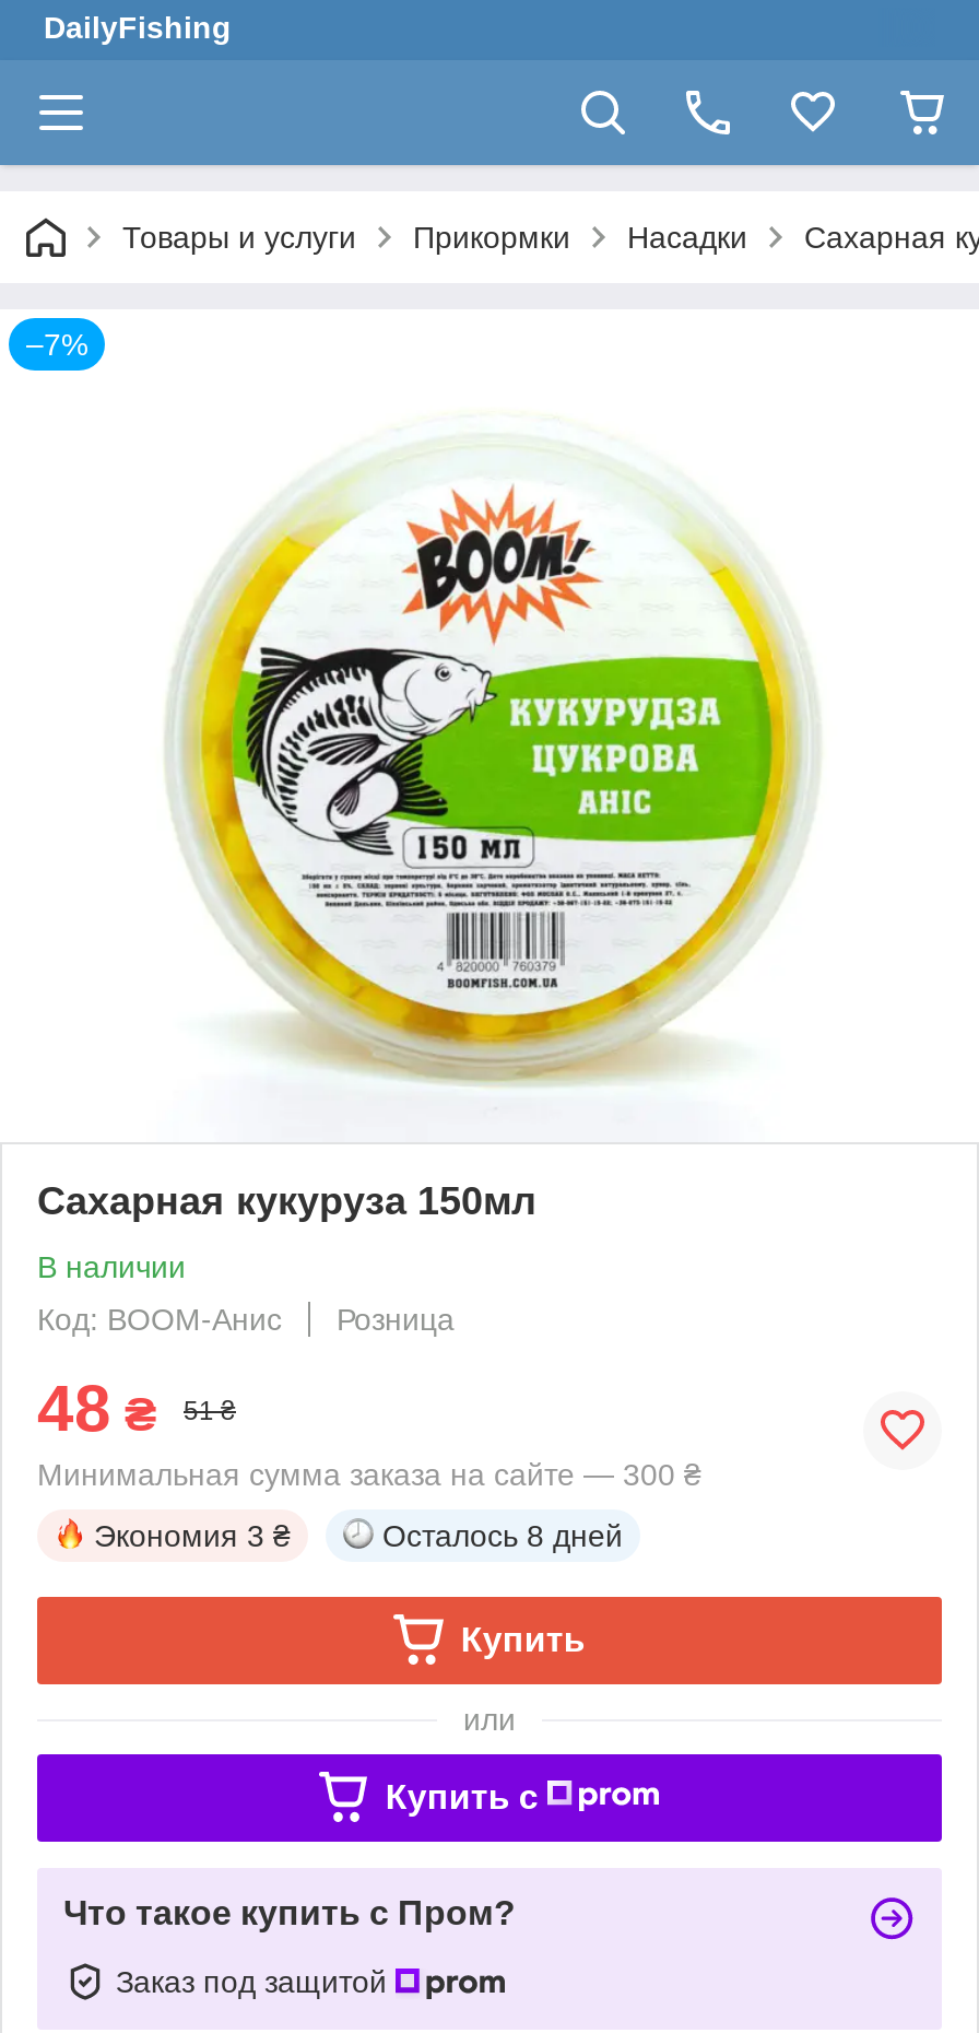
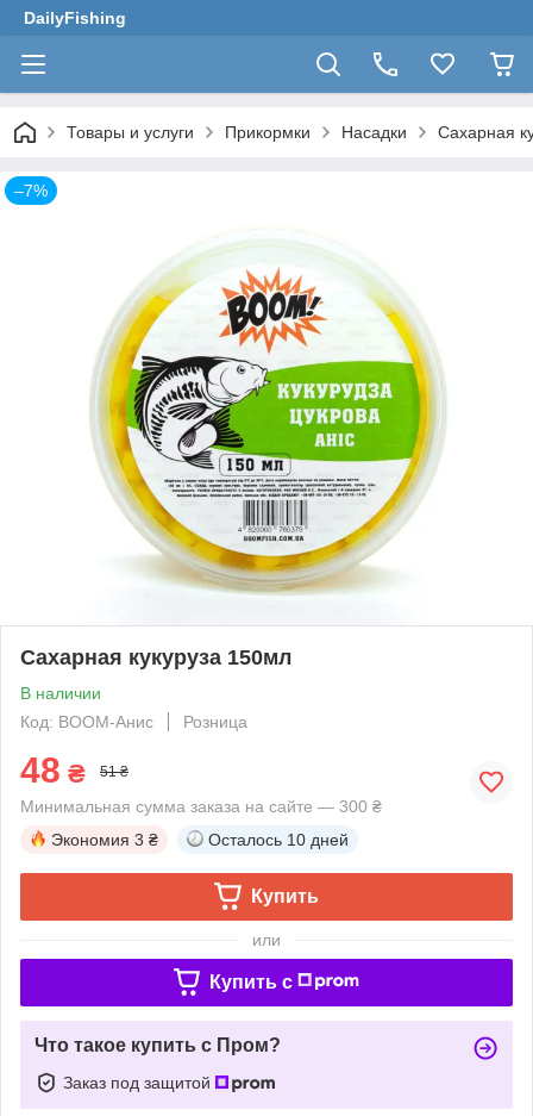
[382,1518,623,1553] Осталось 8 дней -> [208,830,349,849] Осталось 10 дней

